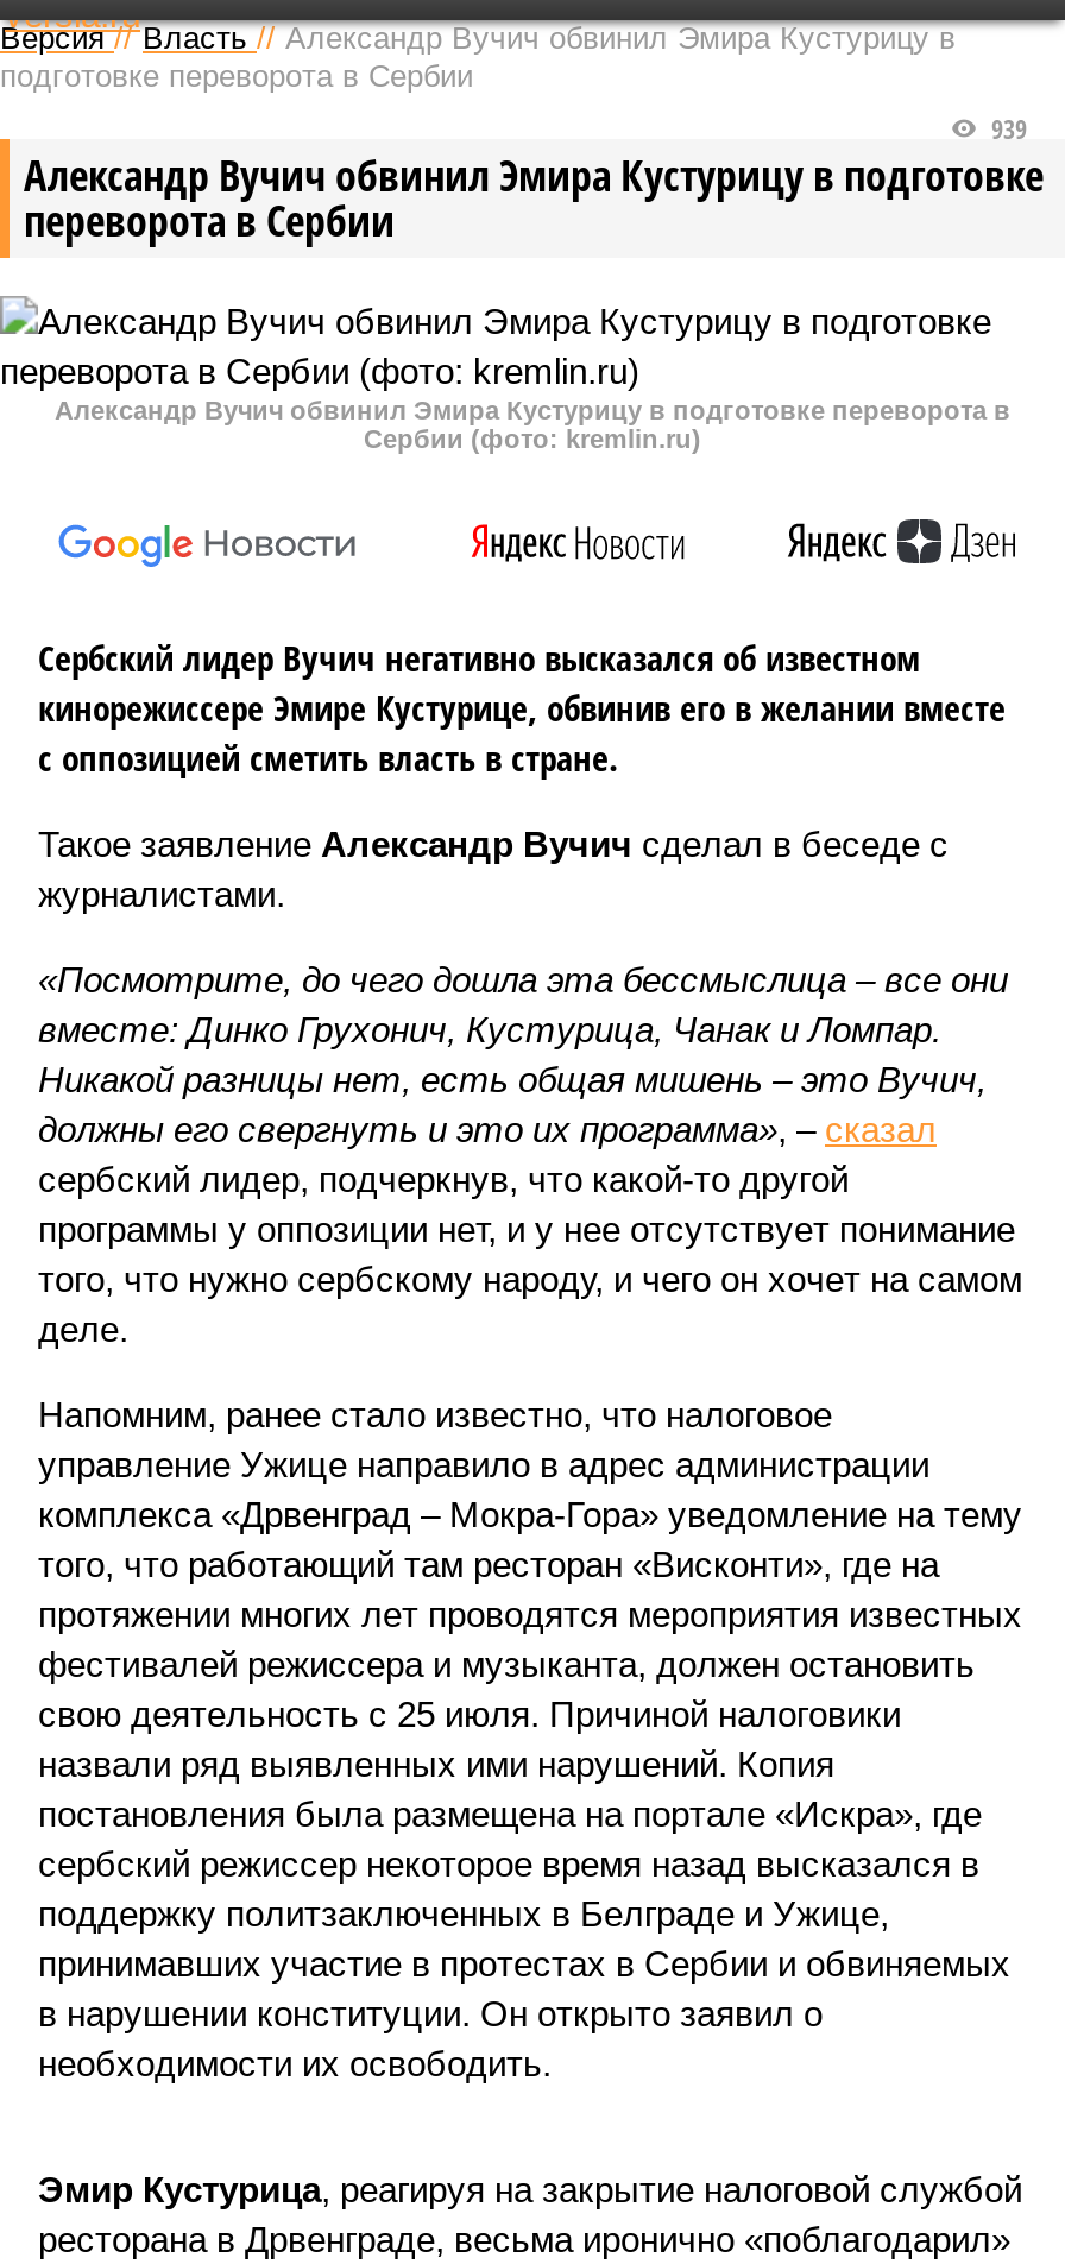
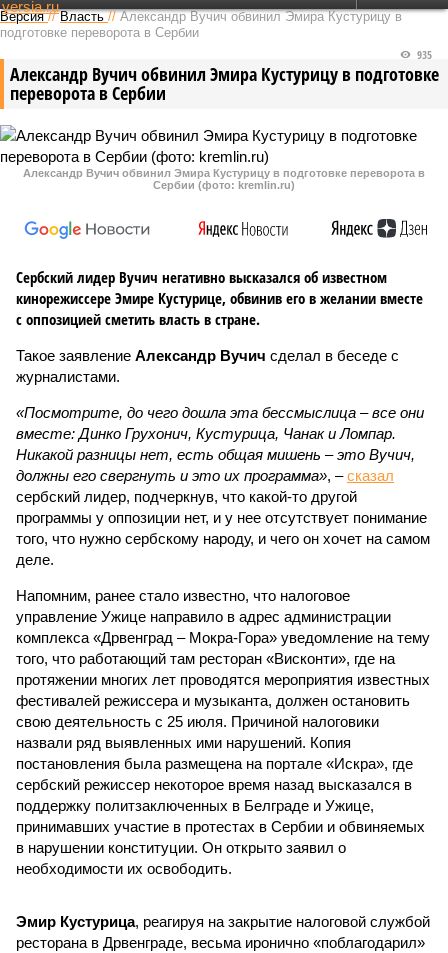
[984,111,1027,146] 939 -> [414,47,432,62] 935

